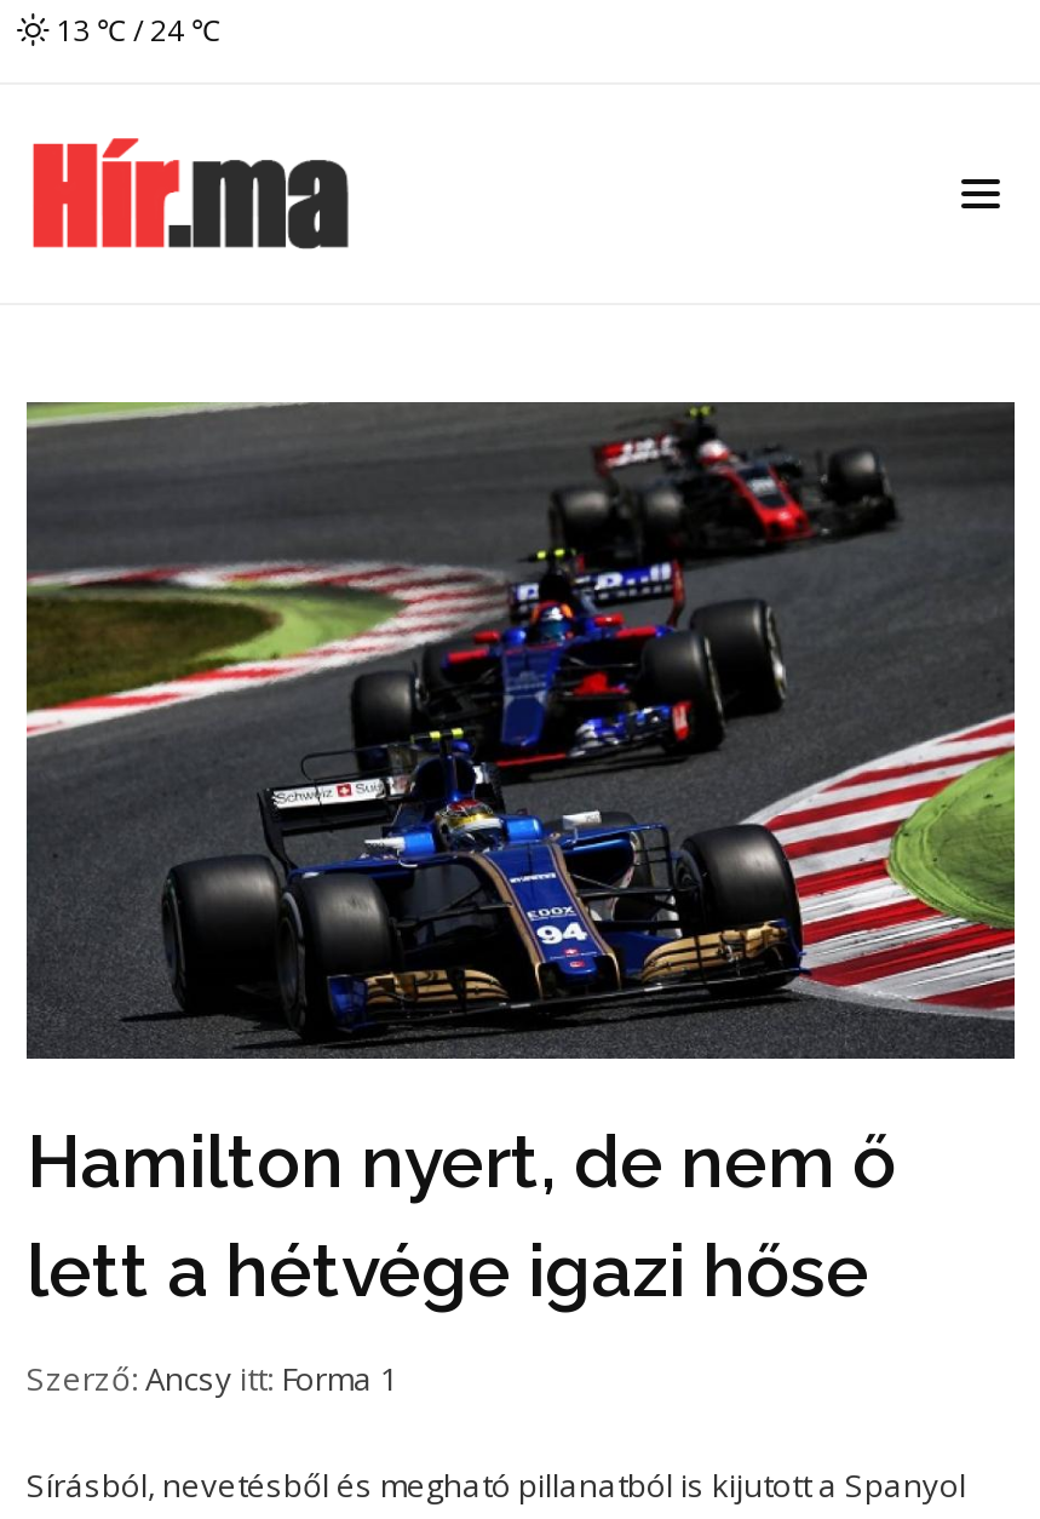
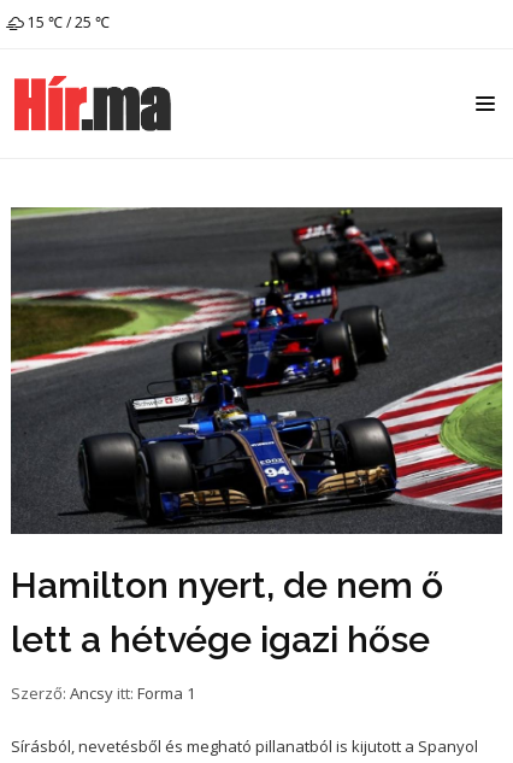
[48,10,220,51] 13 ℃ / 24 ℃ -> [24,12,110,33] 15 ℃ / 25 ℃

